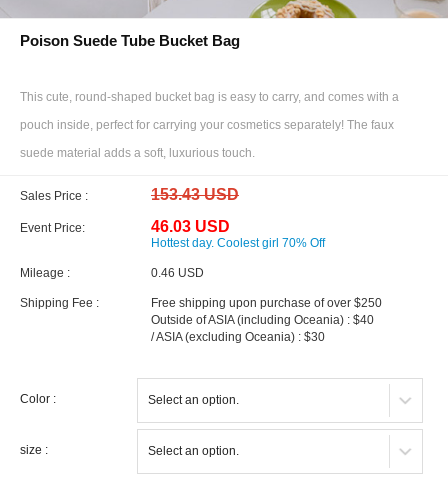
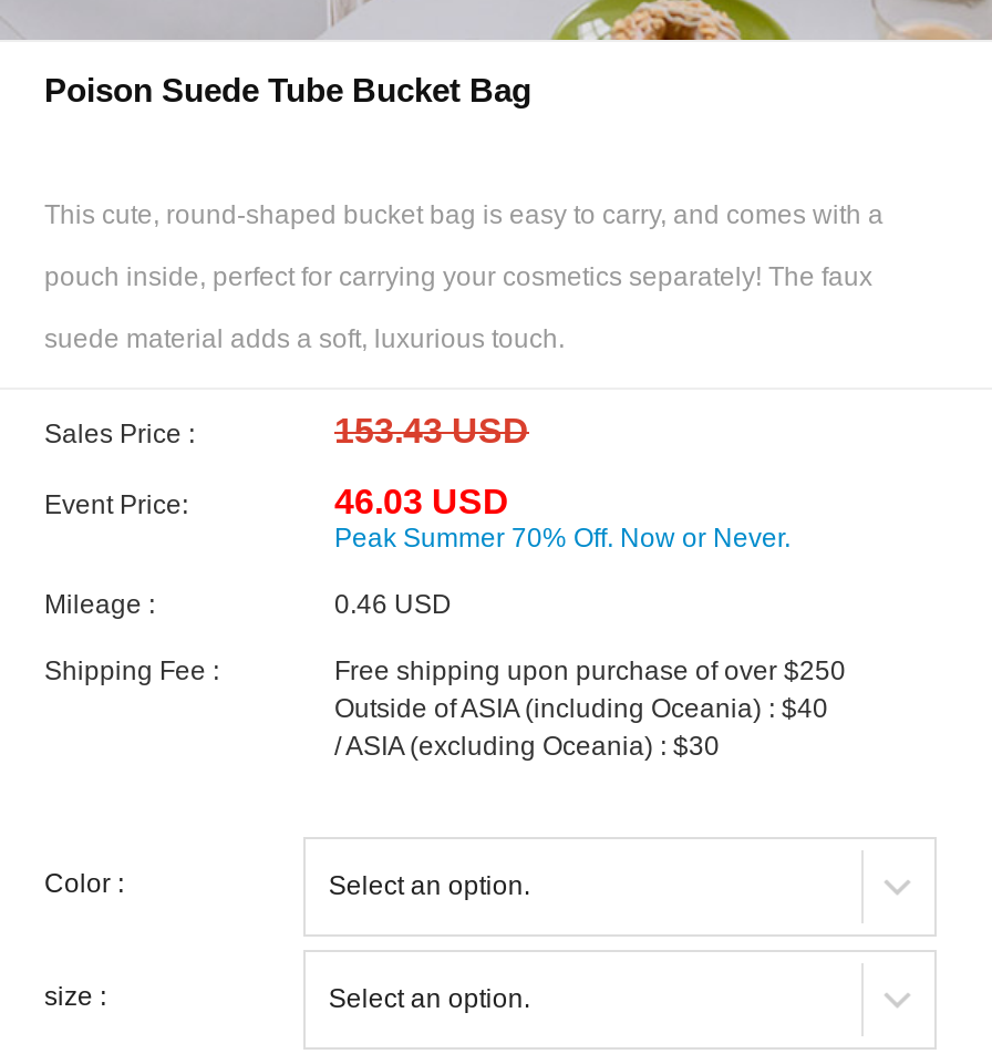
[151,236,325,250] Hottest day. Coolest girl 70% Off -> [334,522,790,553] Peak Summer 70% Off. Now or Never.

